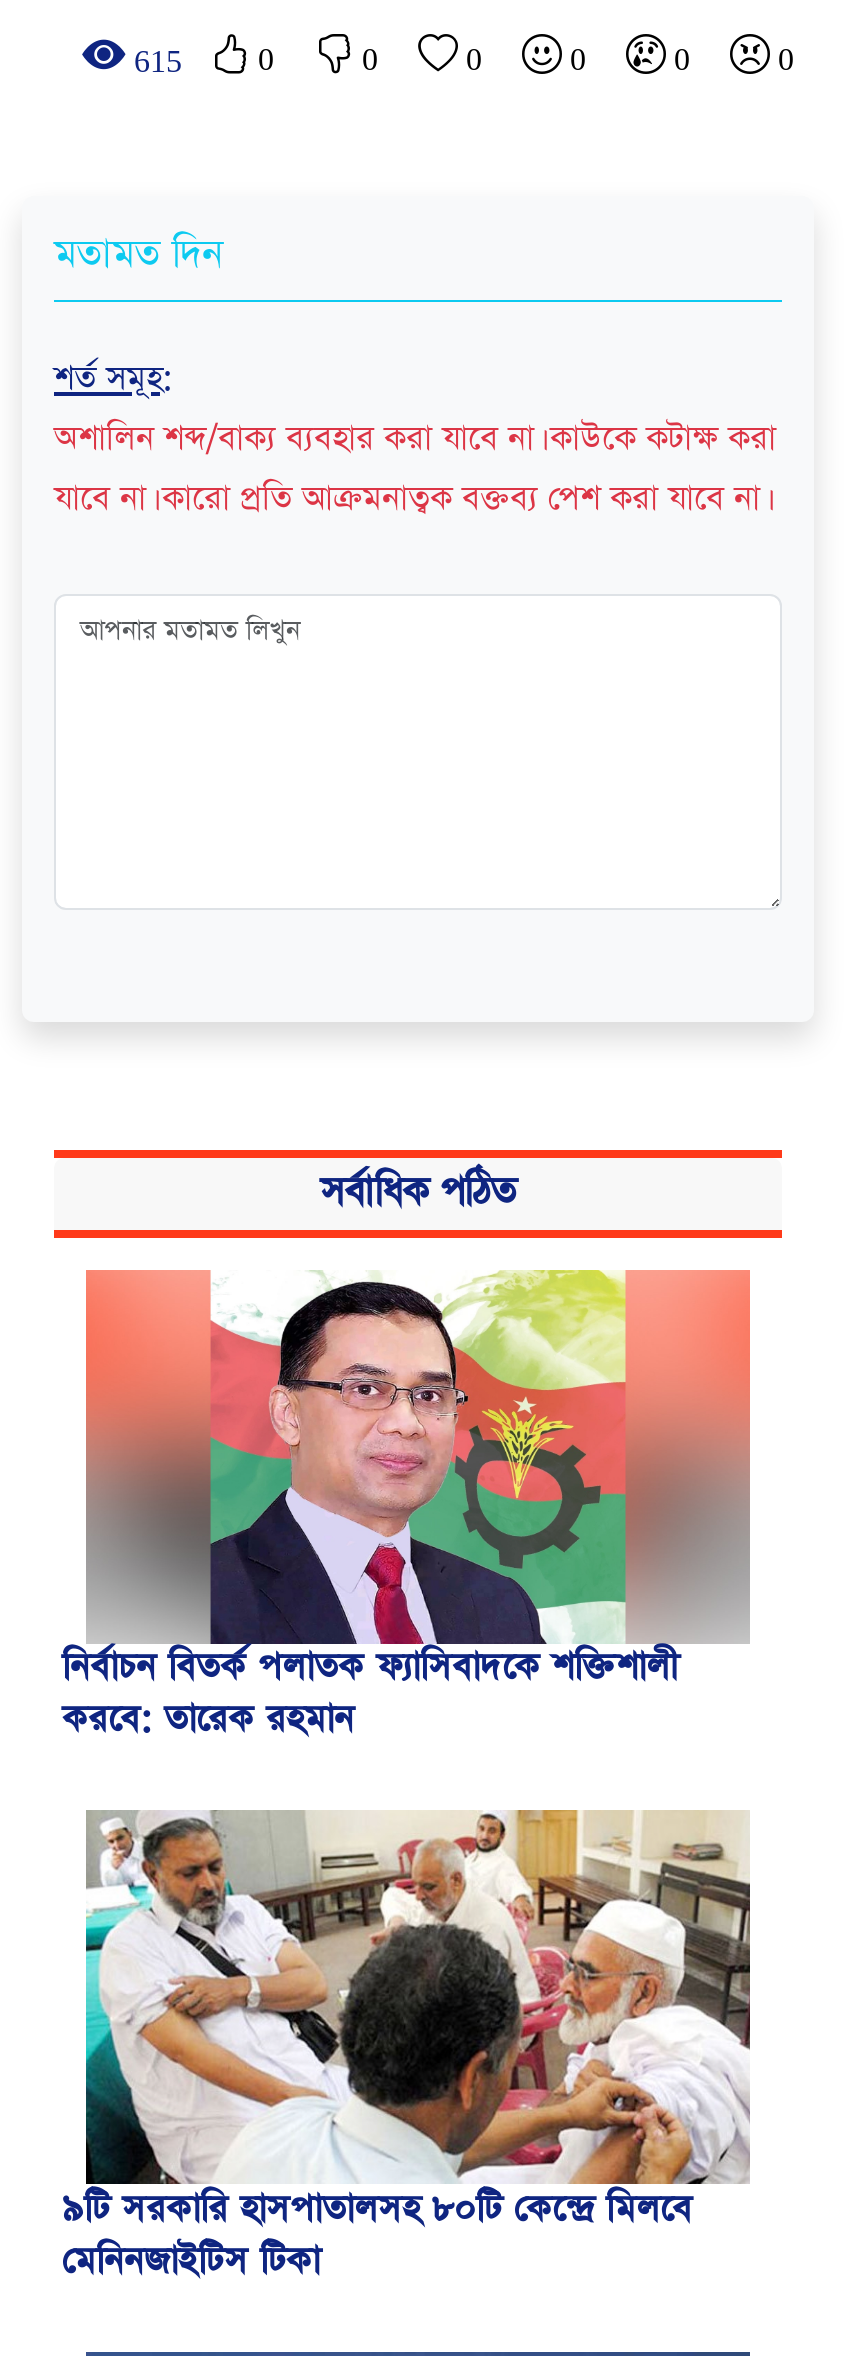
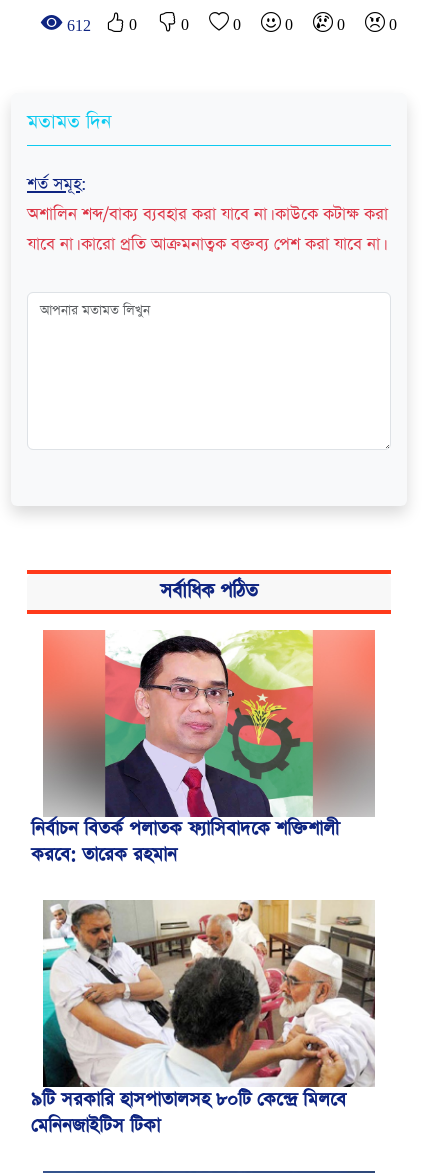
[134,41,274,81] 615 0 -> [67,16,137,36] 612 0

